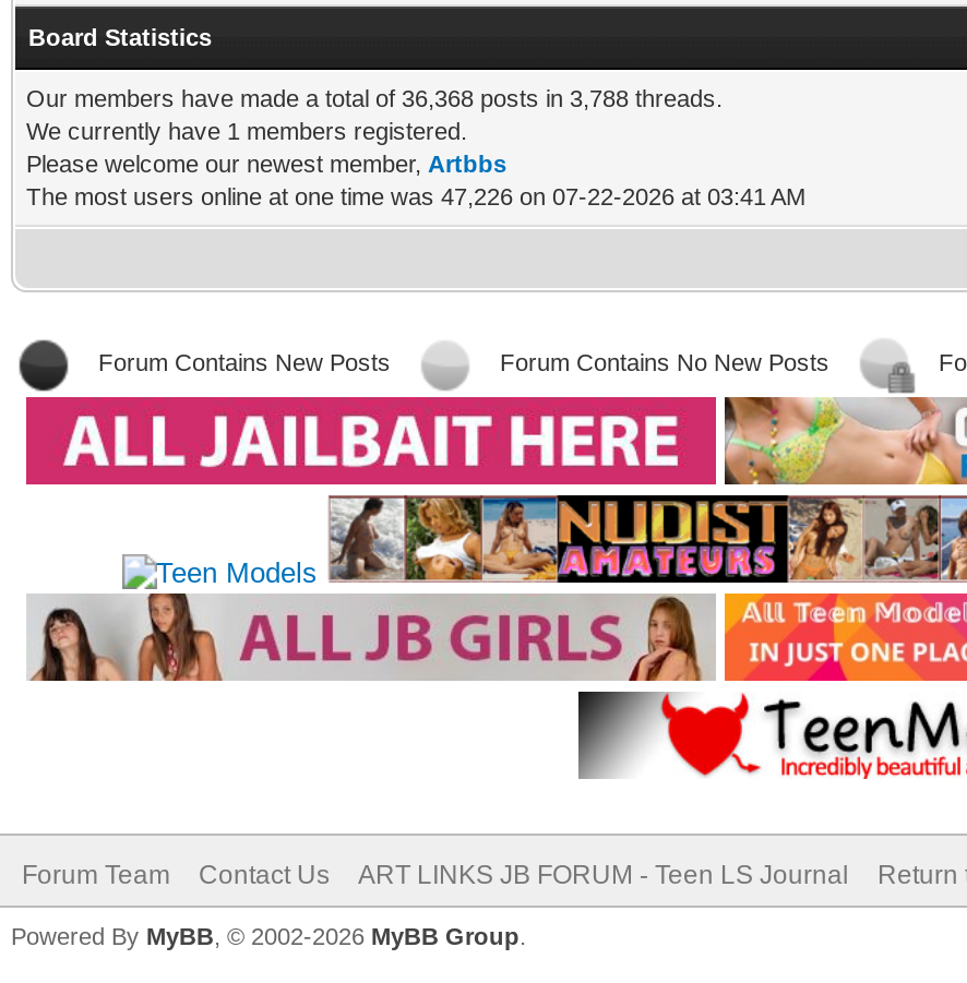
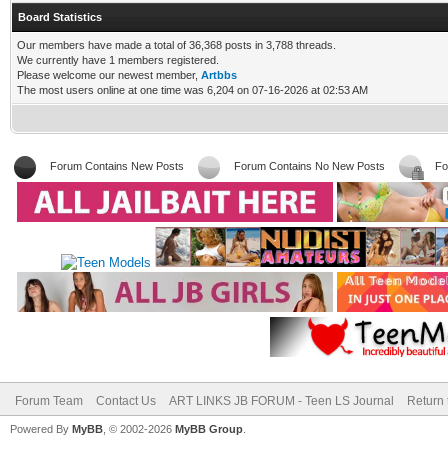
[26,183,805,209] The most users online at one time was 47,226 on 07-22-2026 at 03:41 AM -> [17,84,368,96] The most users online at one time was 6,204 on 07-16-2026 at 02:53 AM

